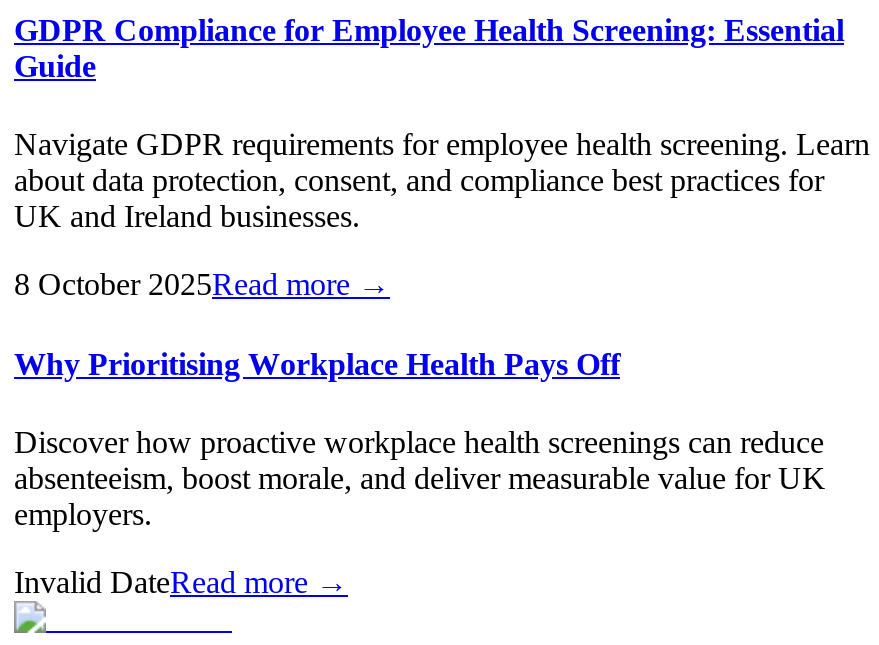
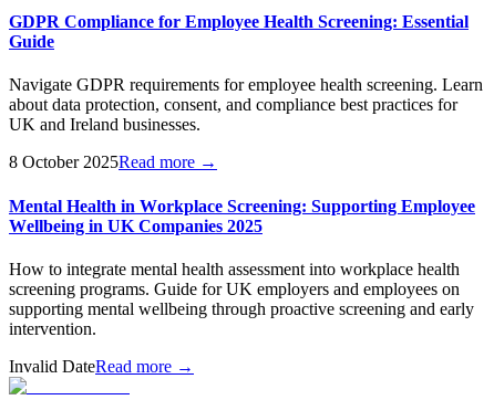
[14,346,620,380] Why Prioritising Workplace Health Pays Off -> [9,196,475,235] Mental Health in Workplace Screening: Supporting Employee | Wellbeing in UK Companies 2025
[14,425,826,531] Discover how proactive workplace health screenings can reduce | absenteeism, boost morale, and deliver measurable value for UK | employers. -> [9,259,474,338] How to integrate mental health assessment into workplace health | screening programs. Guide for UK employers and employees on | supporting mental wellbeing through proactive screening and early | intervention.

